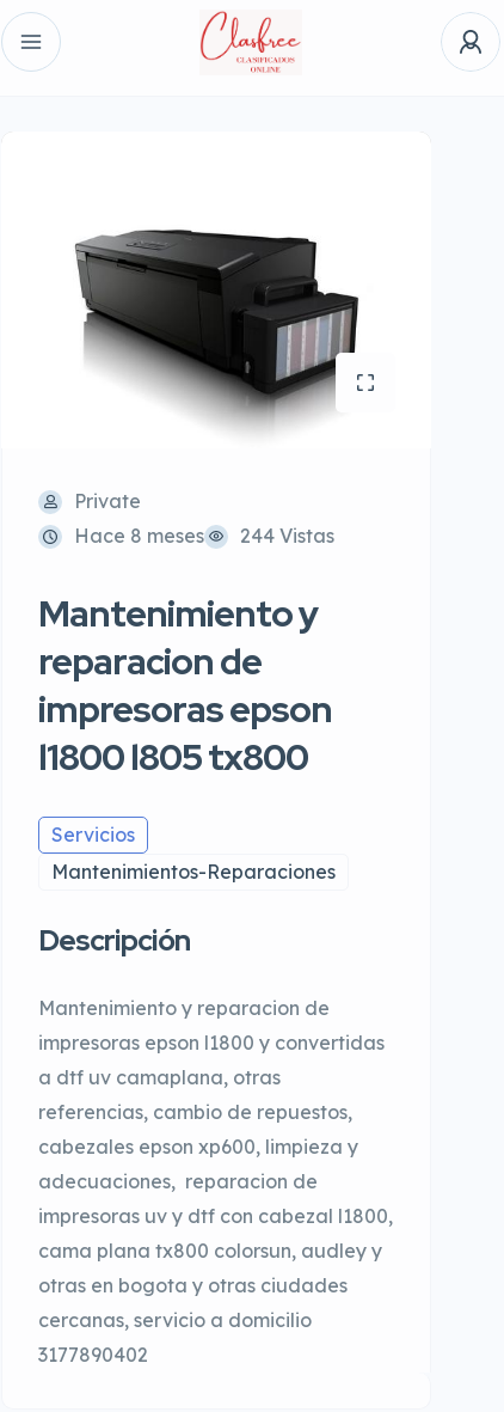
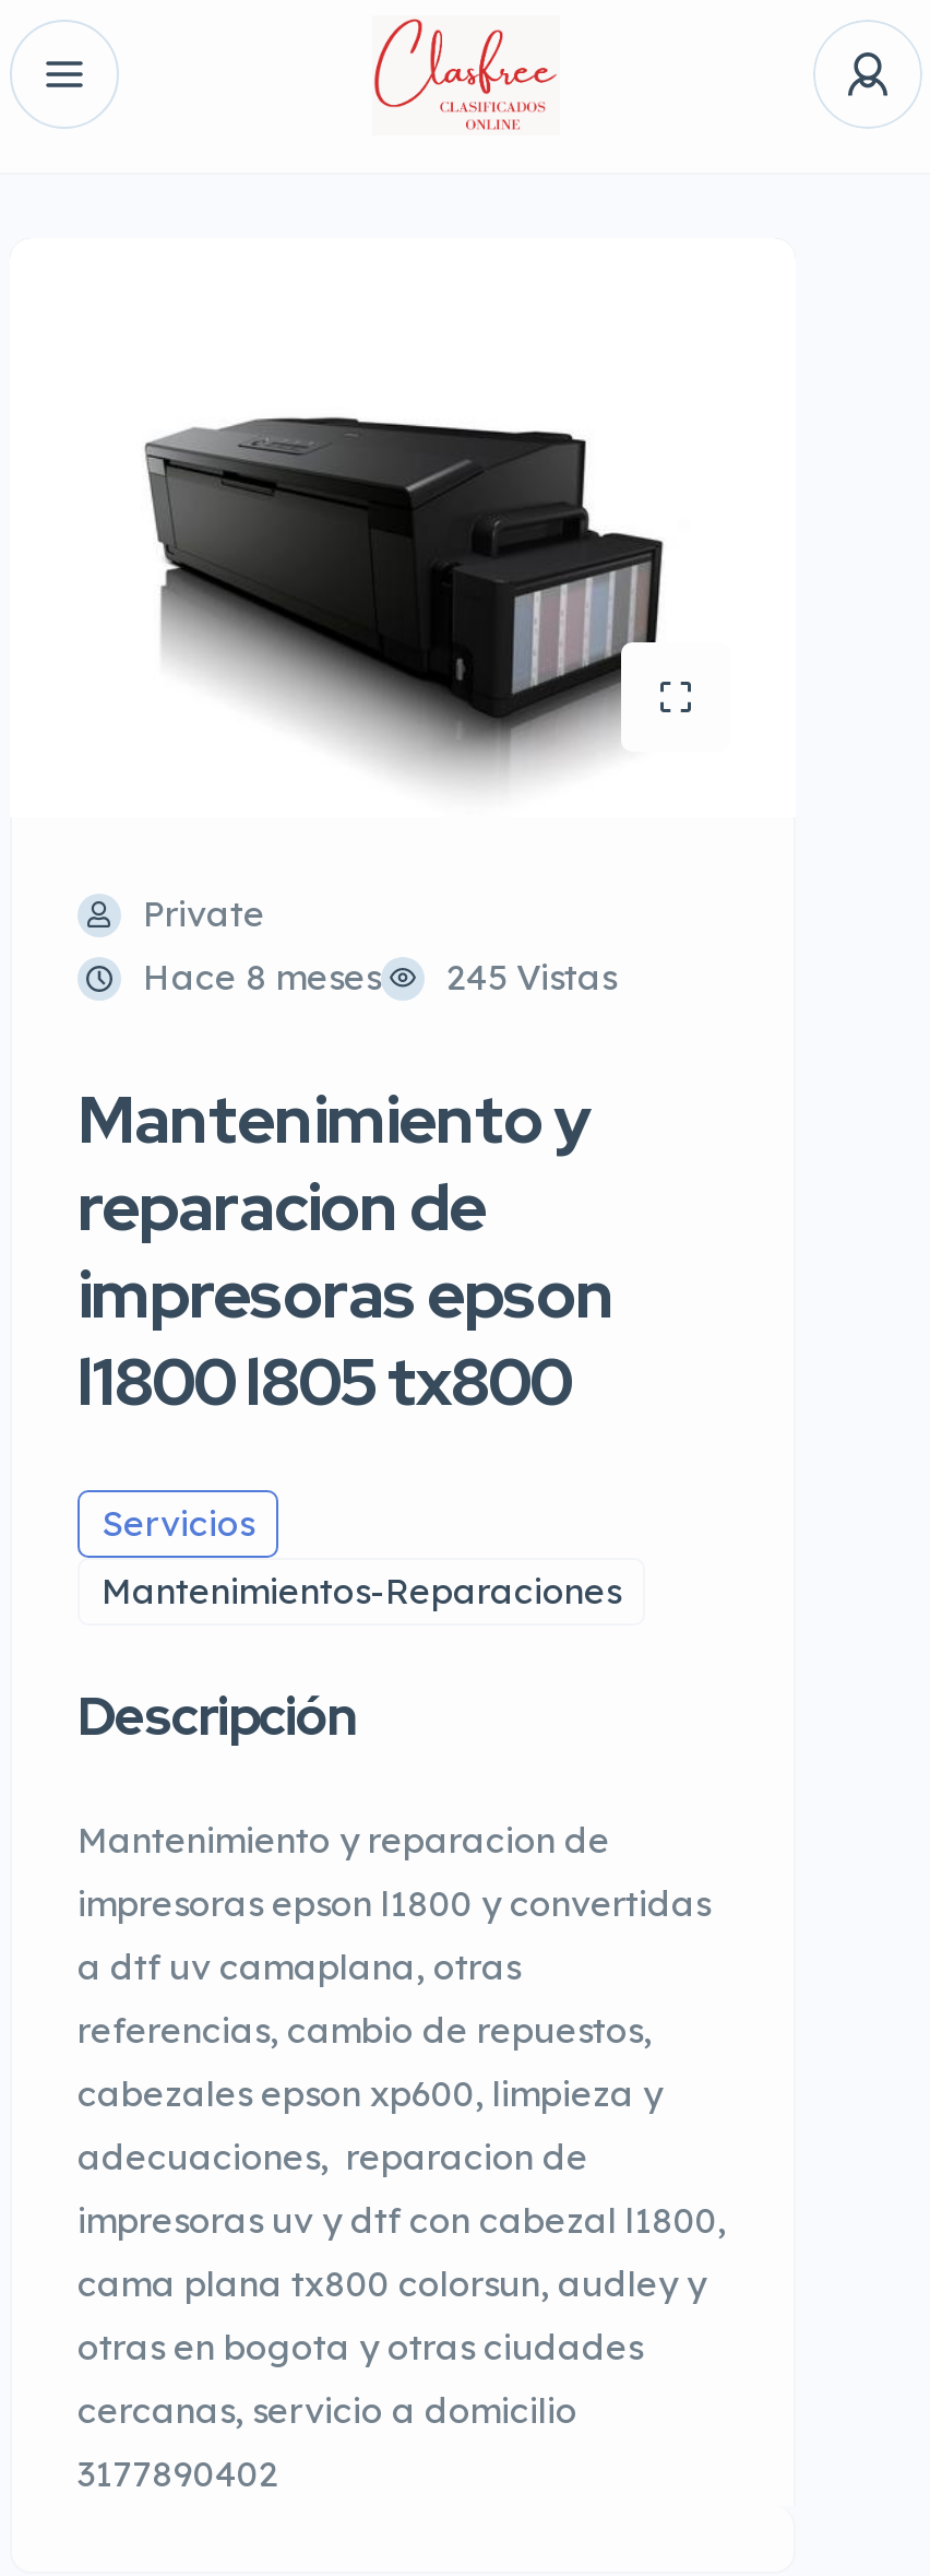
[74,524,334,548] Hace 8 meses 244 Vistas -> [143,955,617,999] Hace 8 meses 245 Vistas

